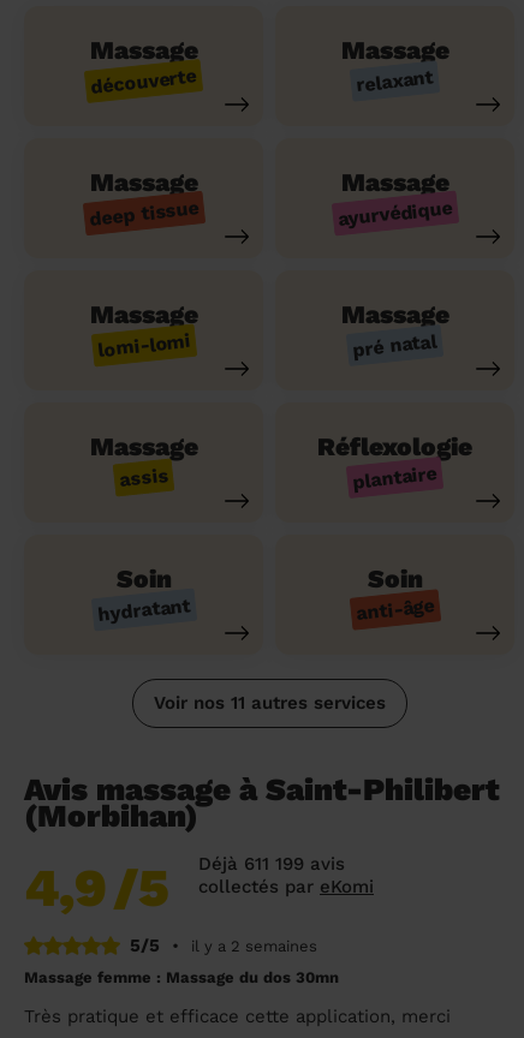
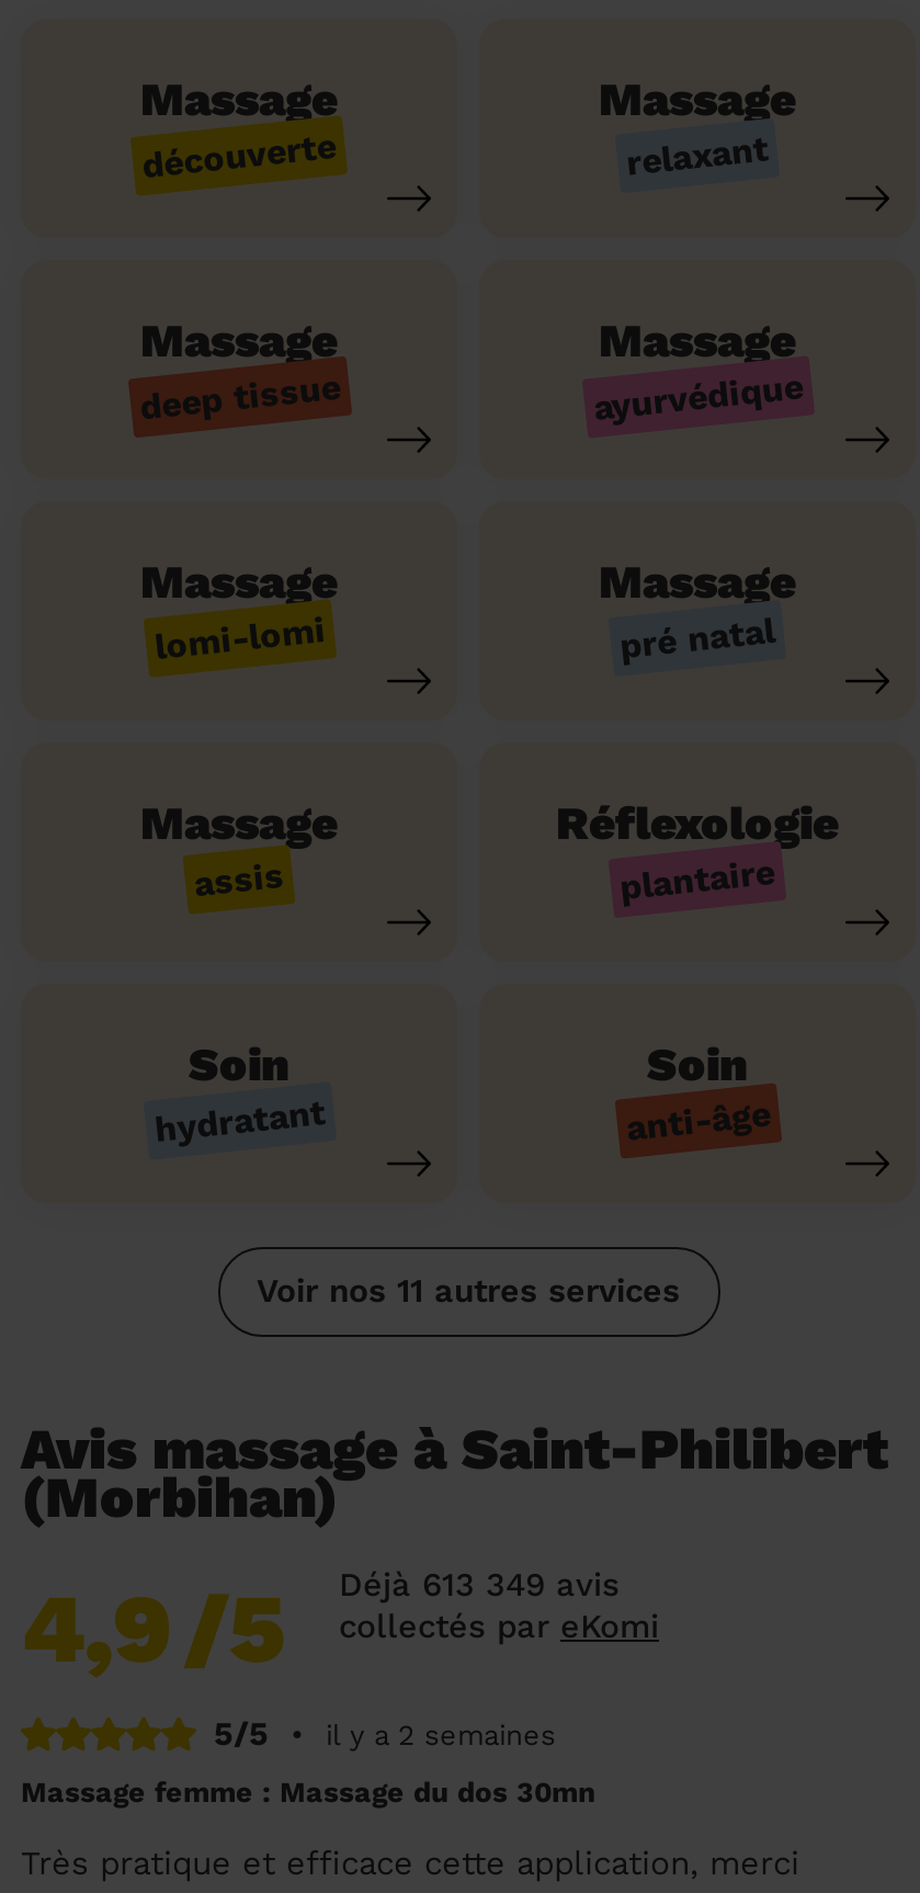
[198,853,345,874] Déjà 611 199 avis -> [339,1564,620,1604] Déjà 613 349 avis

